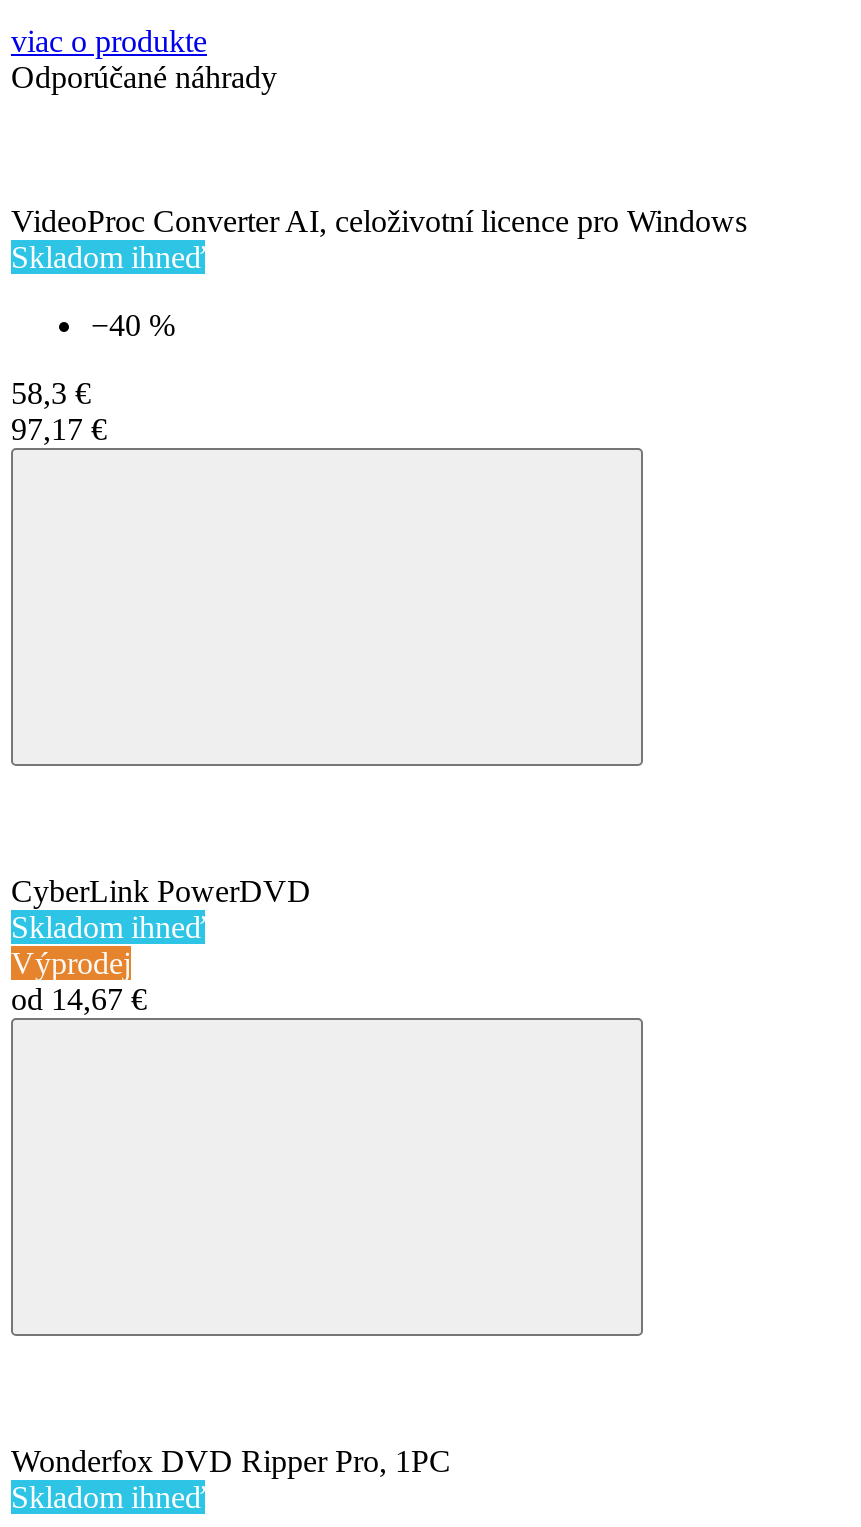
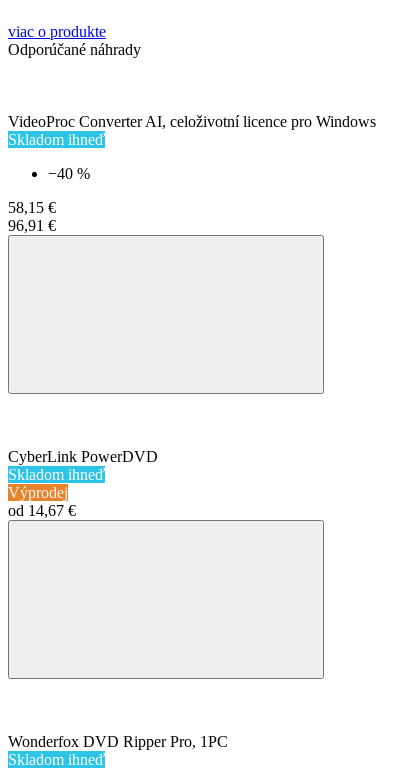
[11,376,91,410] 58,3 € -> [8,199,56,216] 58,15 €
[11,412,107,446] 97,17 € -> [8,217,56,234] 96,91 €

